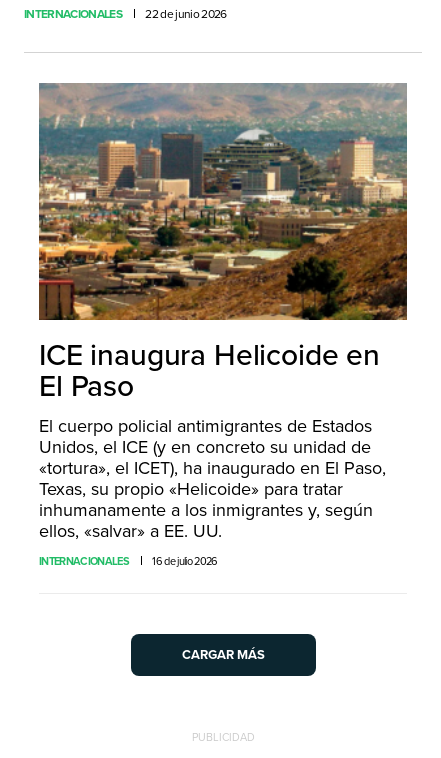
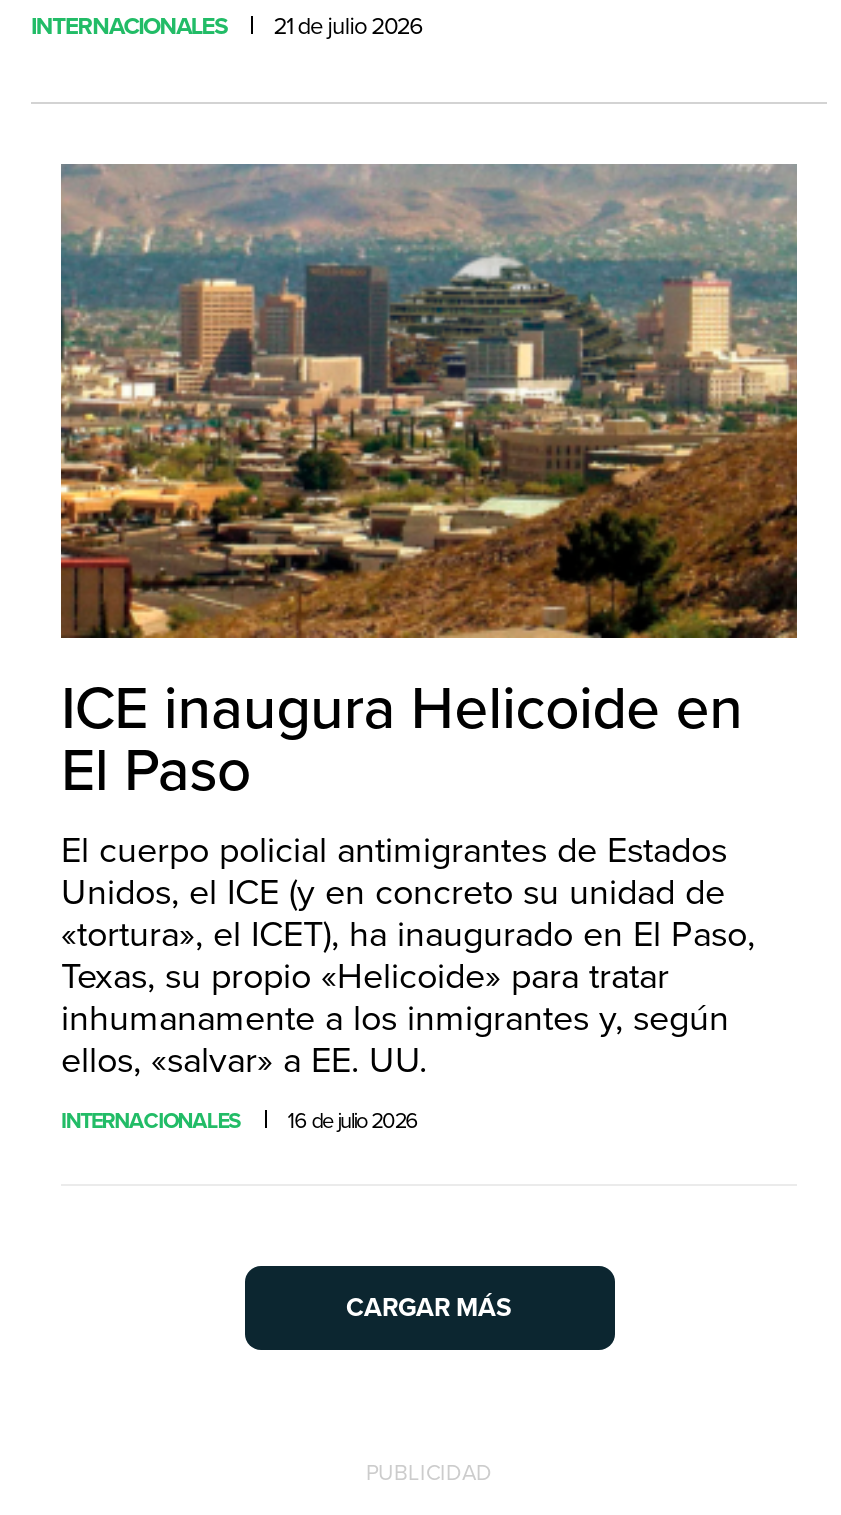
[24,7,226,21] INTERNACIONALES 22 de junio 2026 -> [31,11,422,39] INTERNACIONALES 21 de julio 2026

